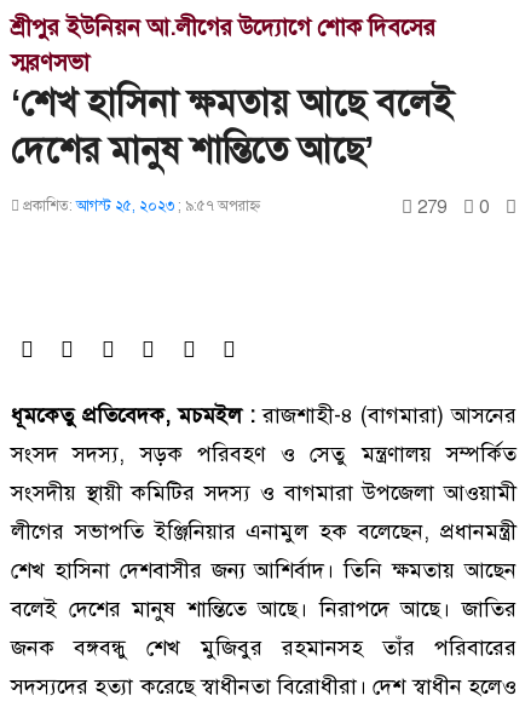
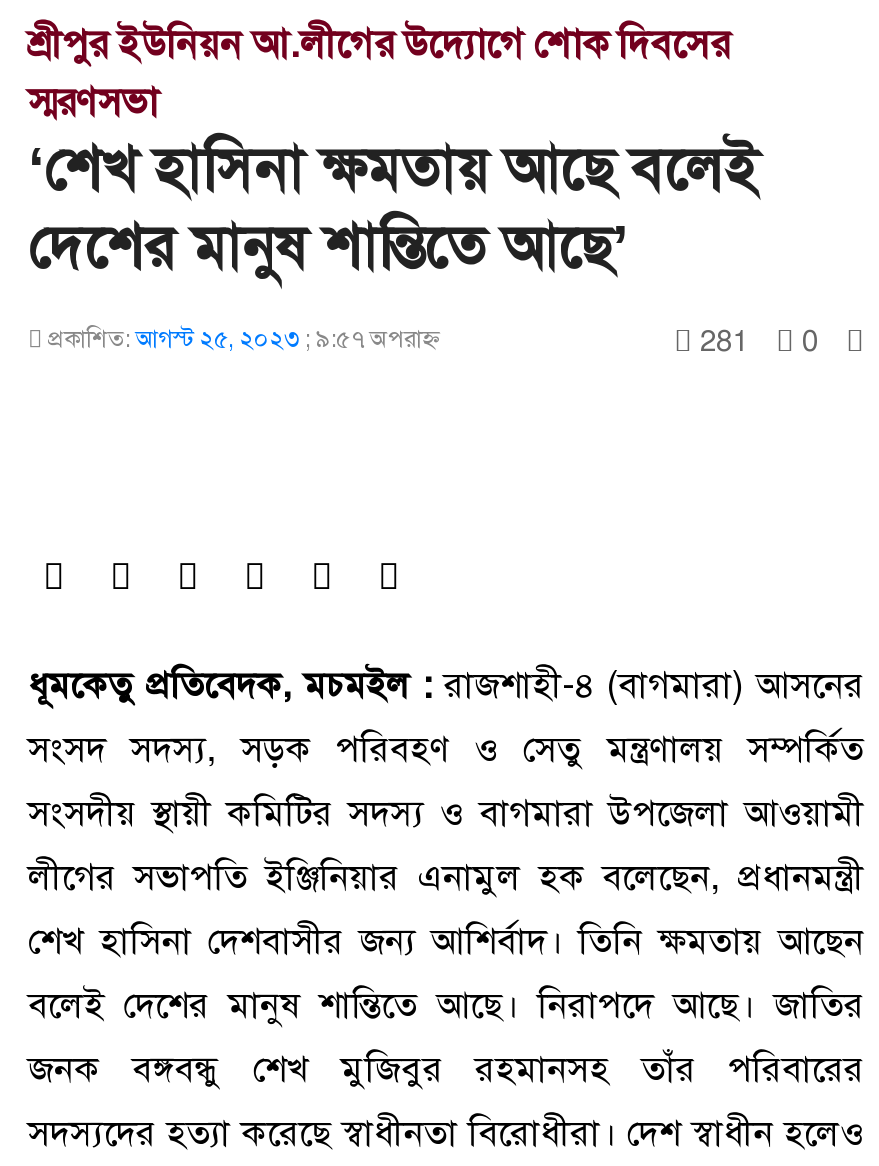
[412,196,446,218] 279 -> [692,323,748,359] 281

